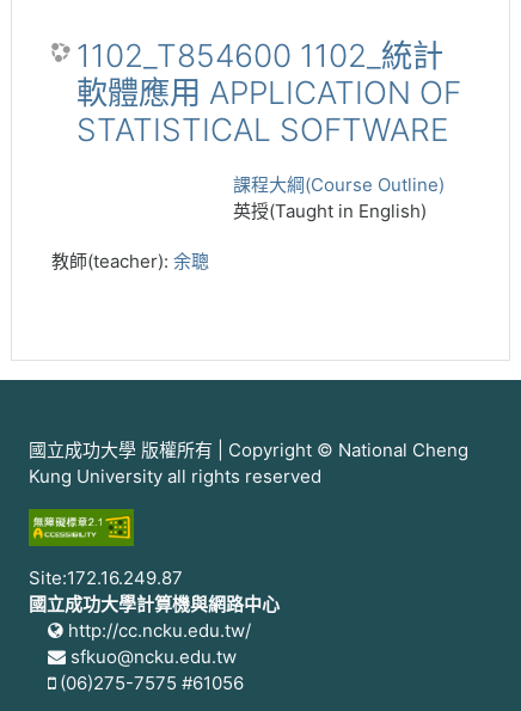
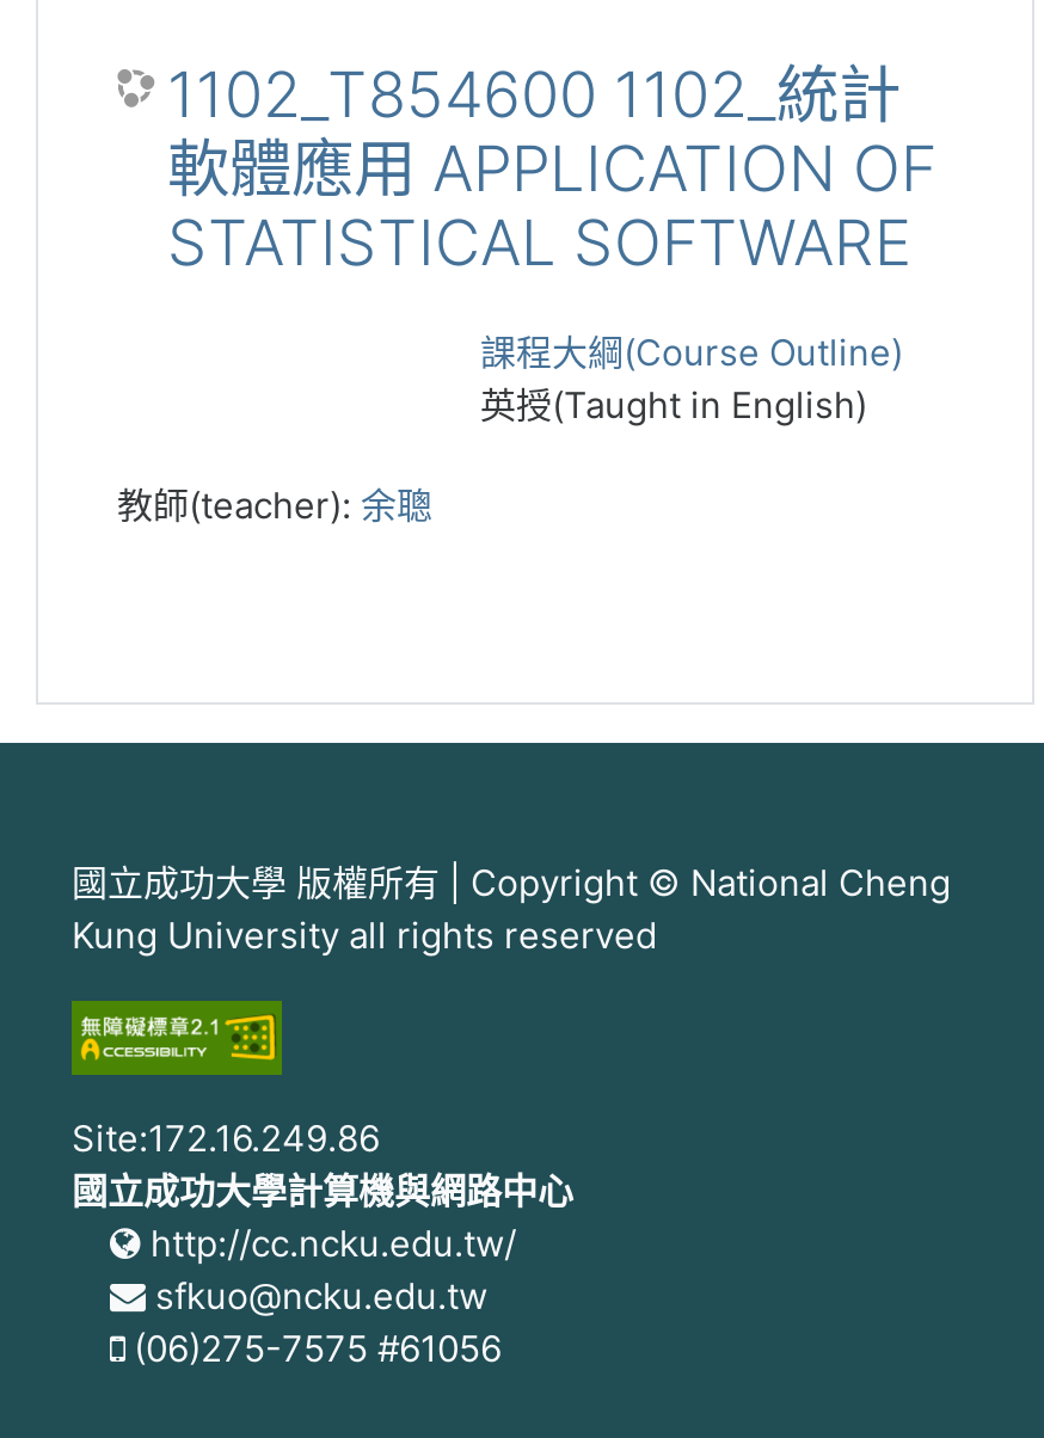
[29,566,183,589] Site:172.16.249.87 -> [72,1116,380,1161] Site:172.16.249.86

